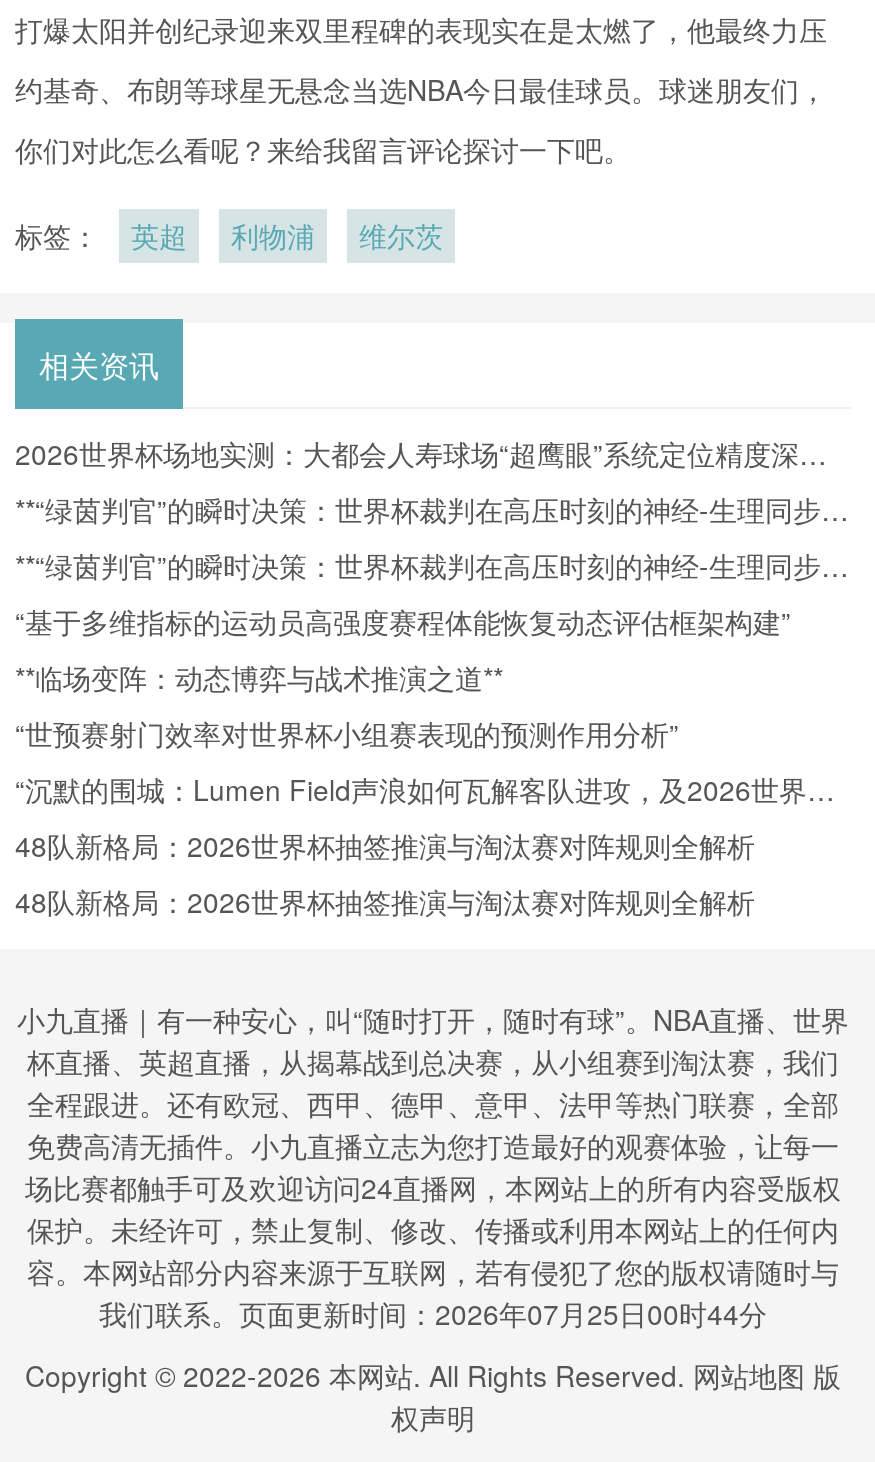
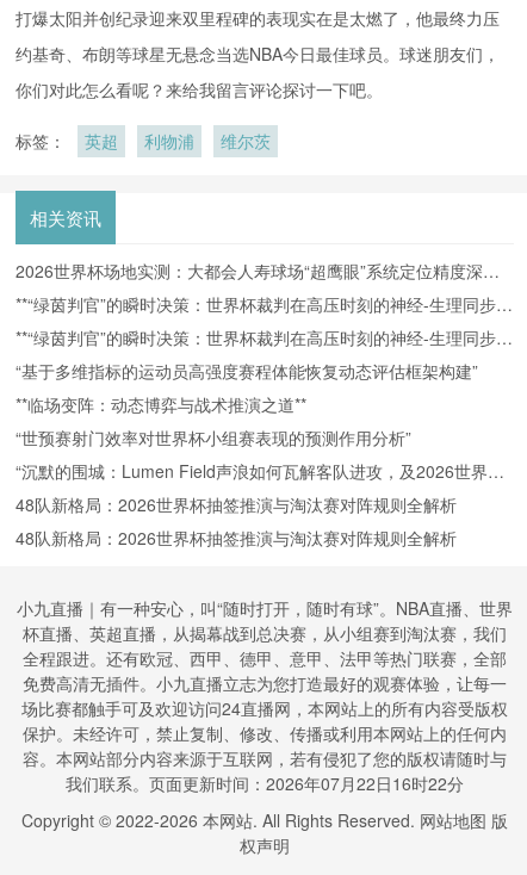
[99,1293,767,1333] 我们联系。页面更新时间：2026年07月25日00时44分 -> [66,771,464,795] 我们联系。页面更新时间：2026年07月22日16时22分

